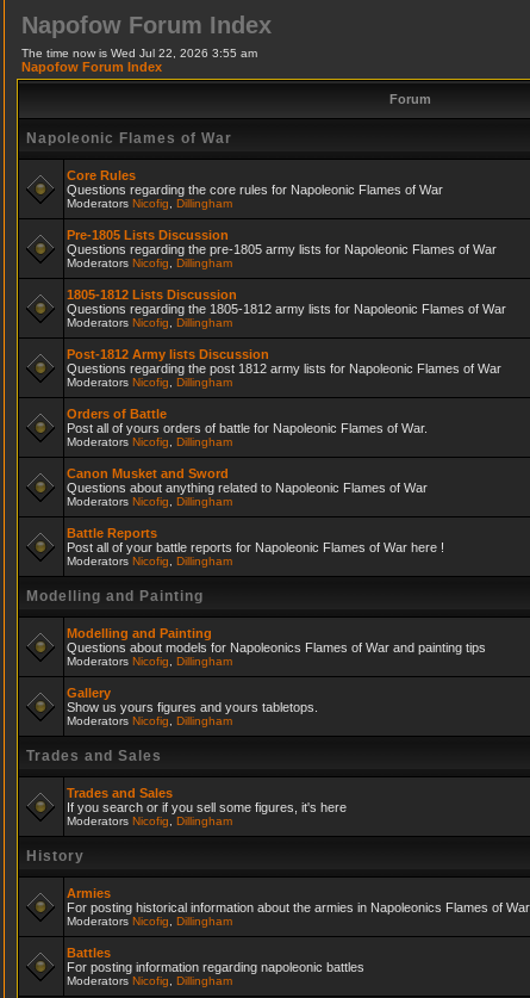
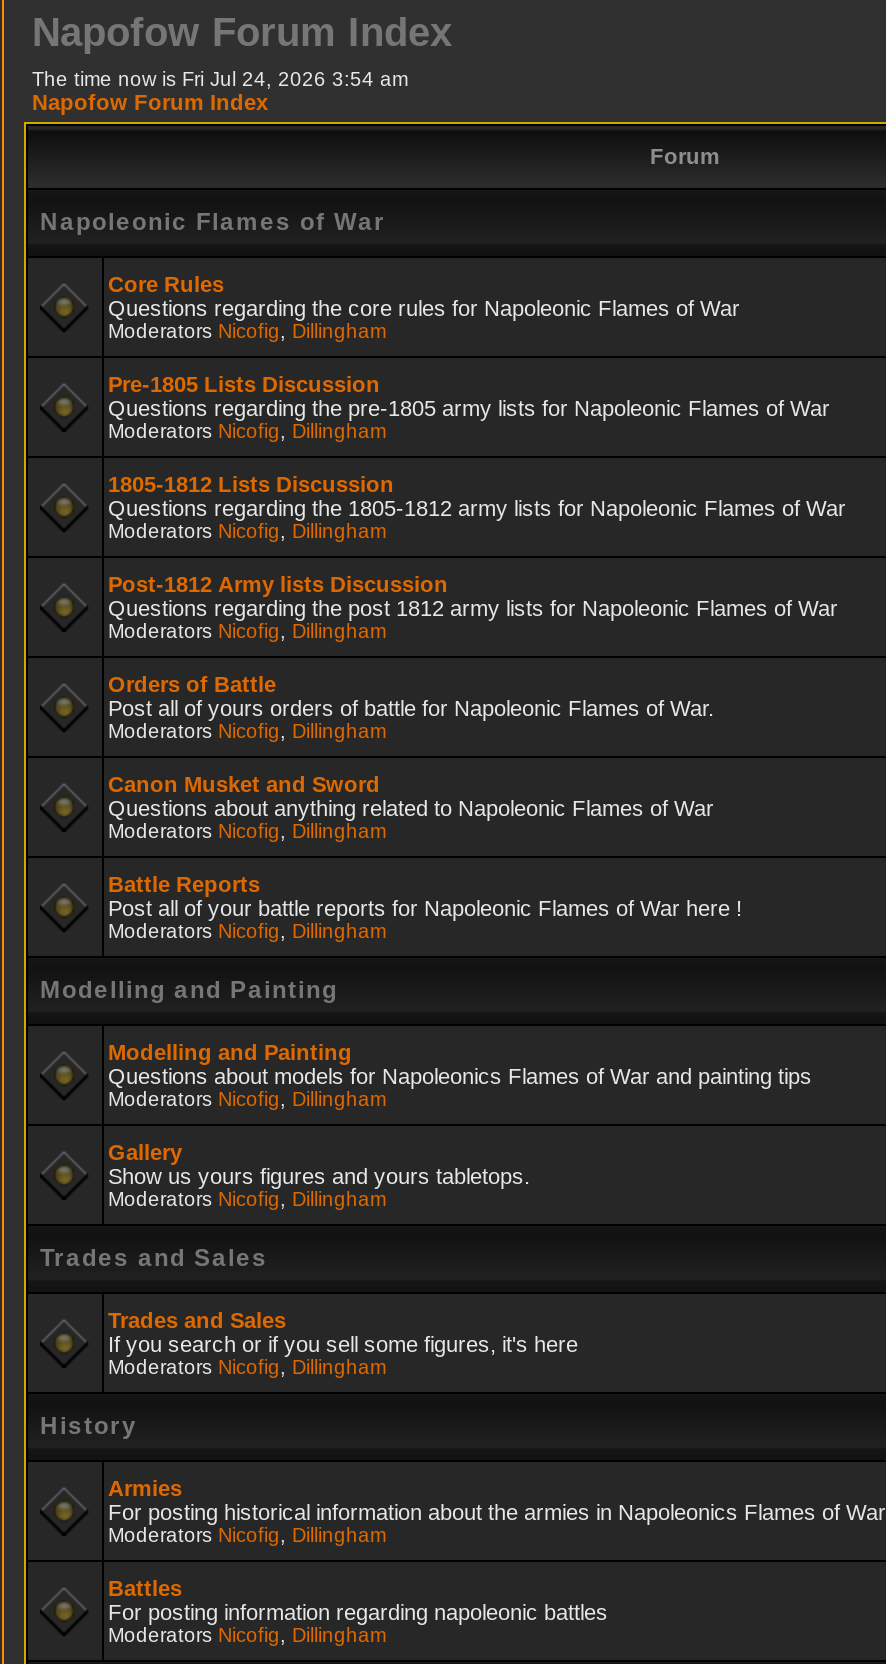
[21,47,257,60] The time now is Wed Jul 22, 2026 3:55 am -> [32,68,408,90] The time now is Fri Jul 24, 2026 3:54 am

